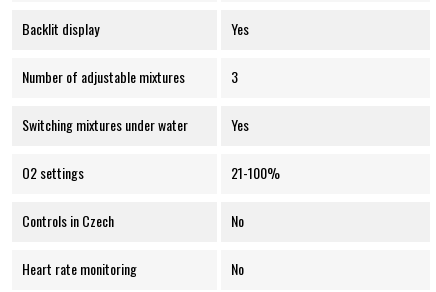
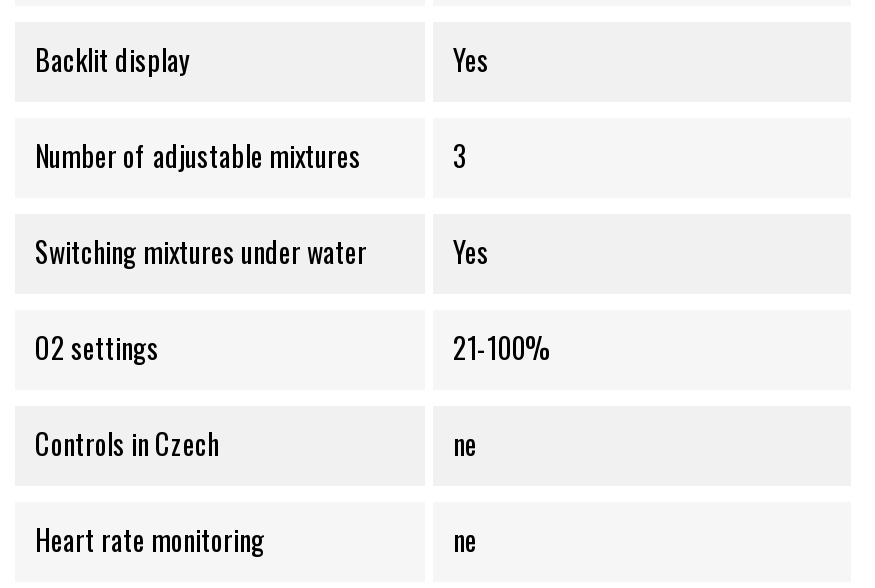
[231,210,244,231] No -> [453,423,477,465] ne
[231,258,244,279] No -> [453,519,477,561] ne

